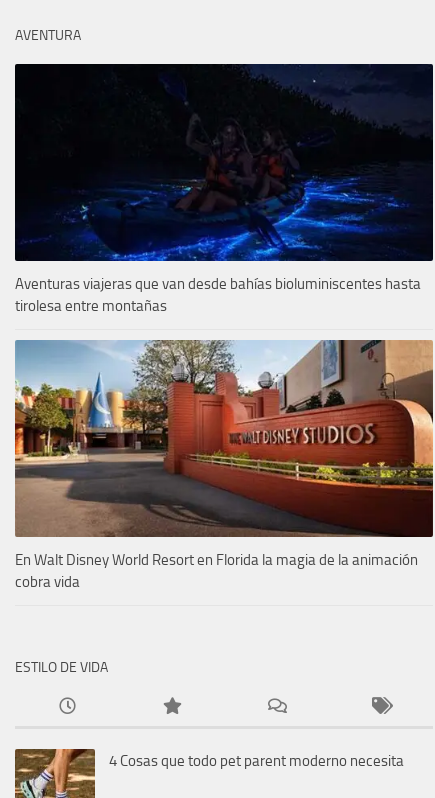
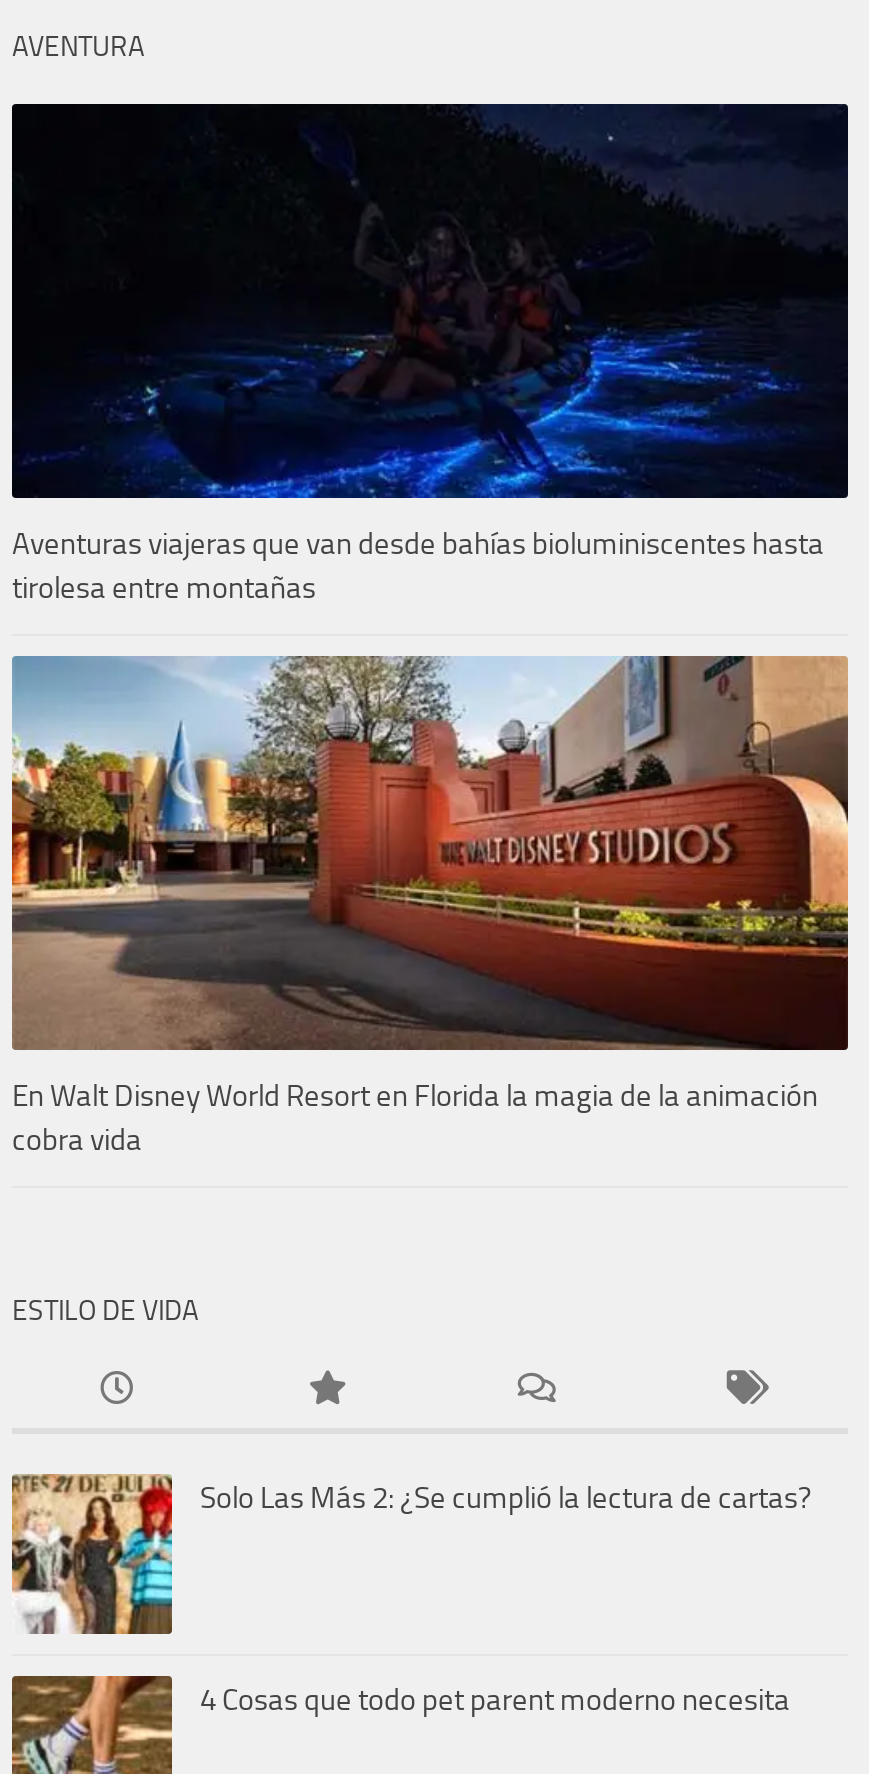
none -> [10,1472,812,1636] [image] | Solo Las Más 2: ¿Se cumplió la lectura de cartas?

